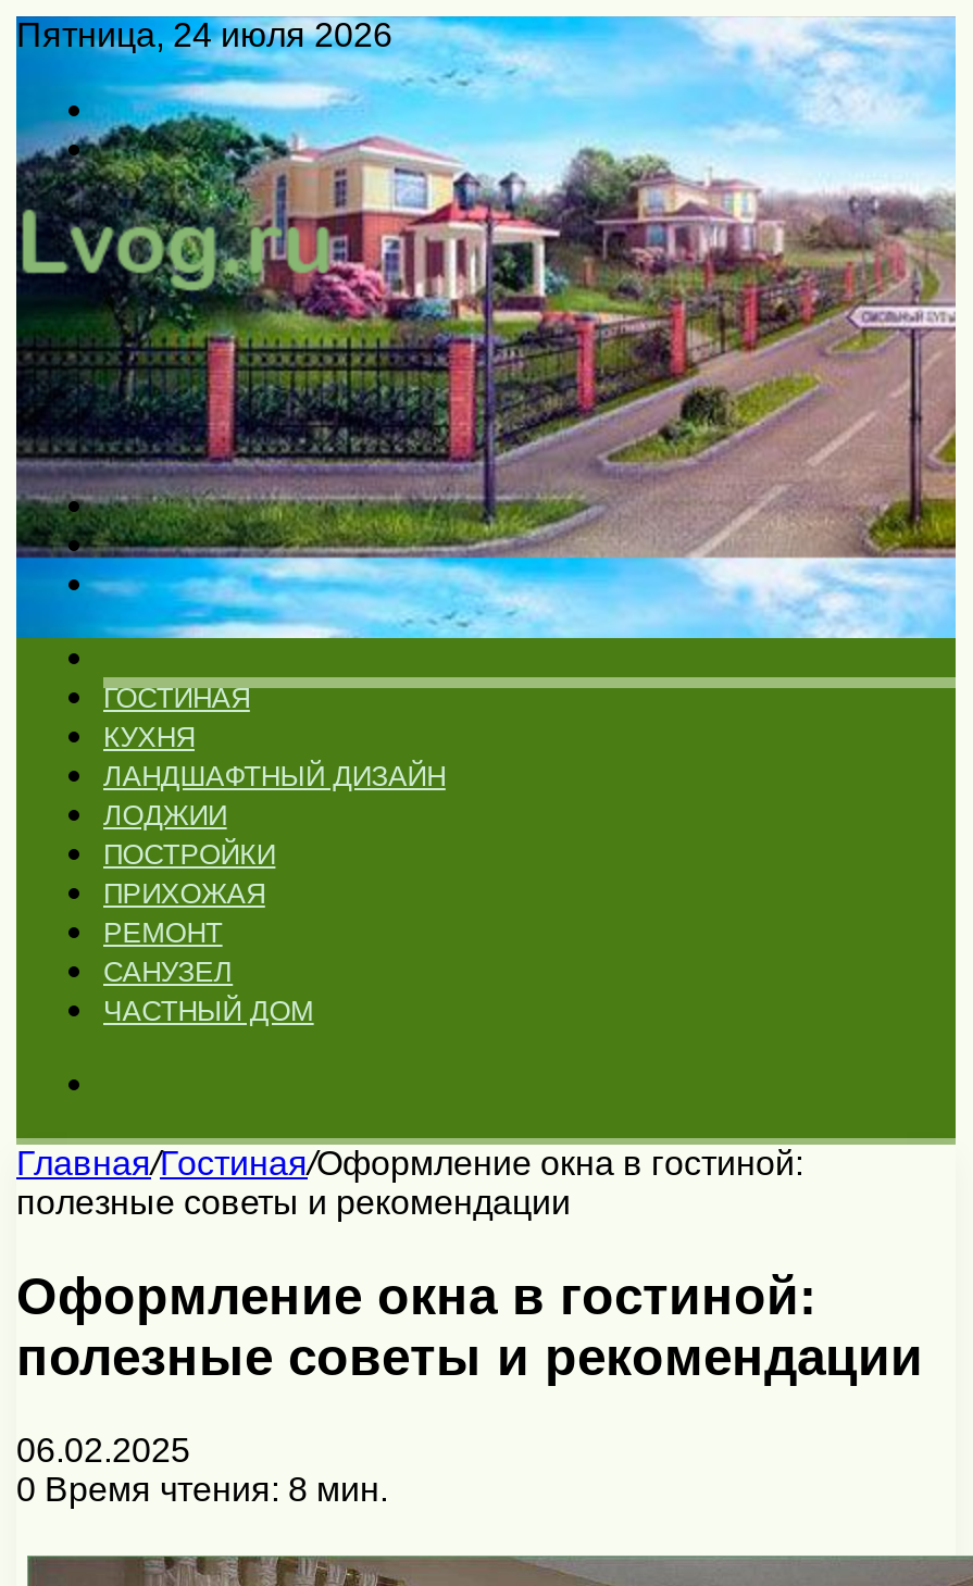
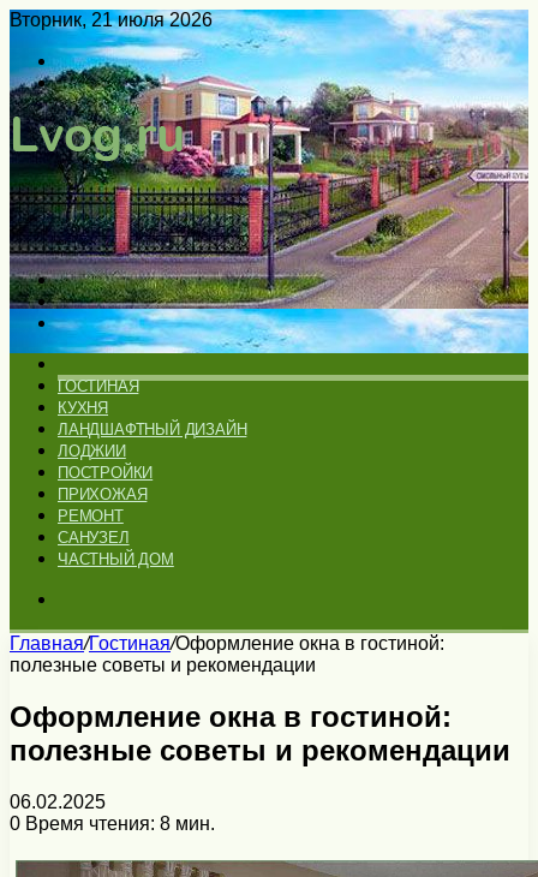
[16,16,392,53] Пятница, 24 июля 2026 -> [10,10,213,30] Вторник, 21 июля 2026

